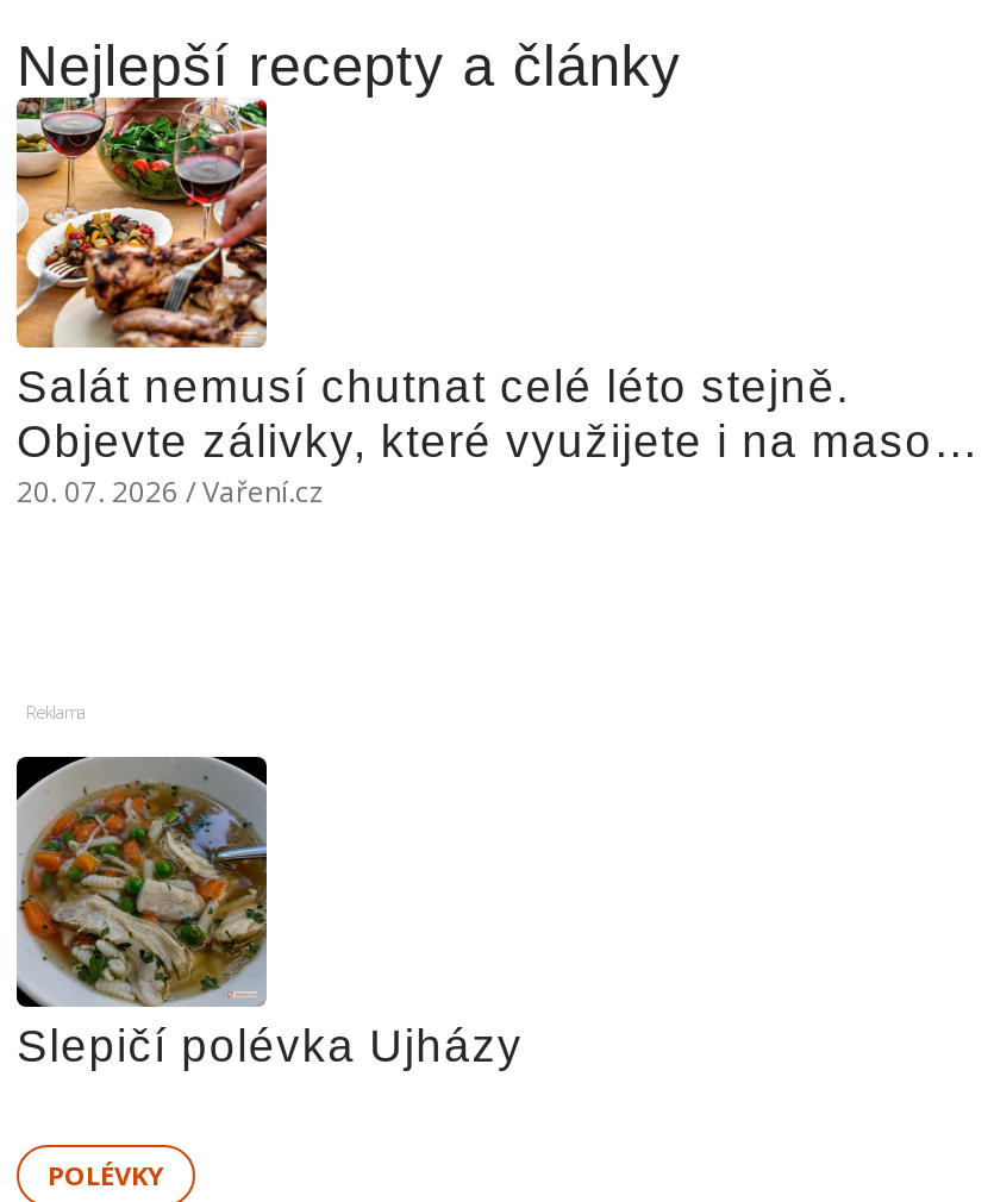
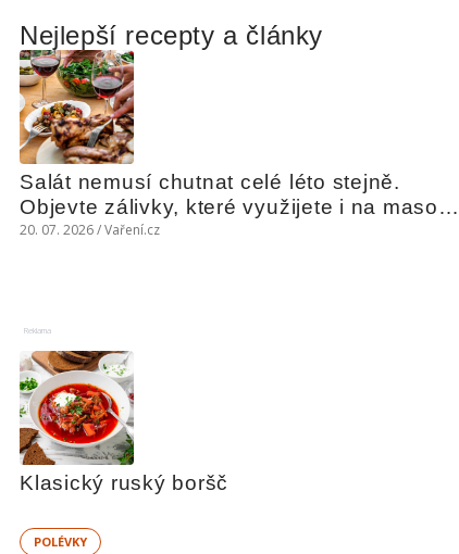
[14,755,523,1071] [image] | Slepičí polévka Ujházy -> [18,350,229,494] [image] | Klasický ruský boršč

